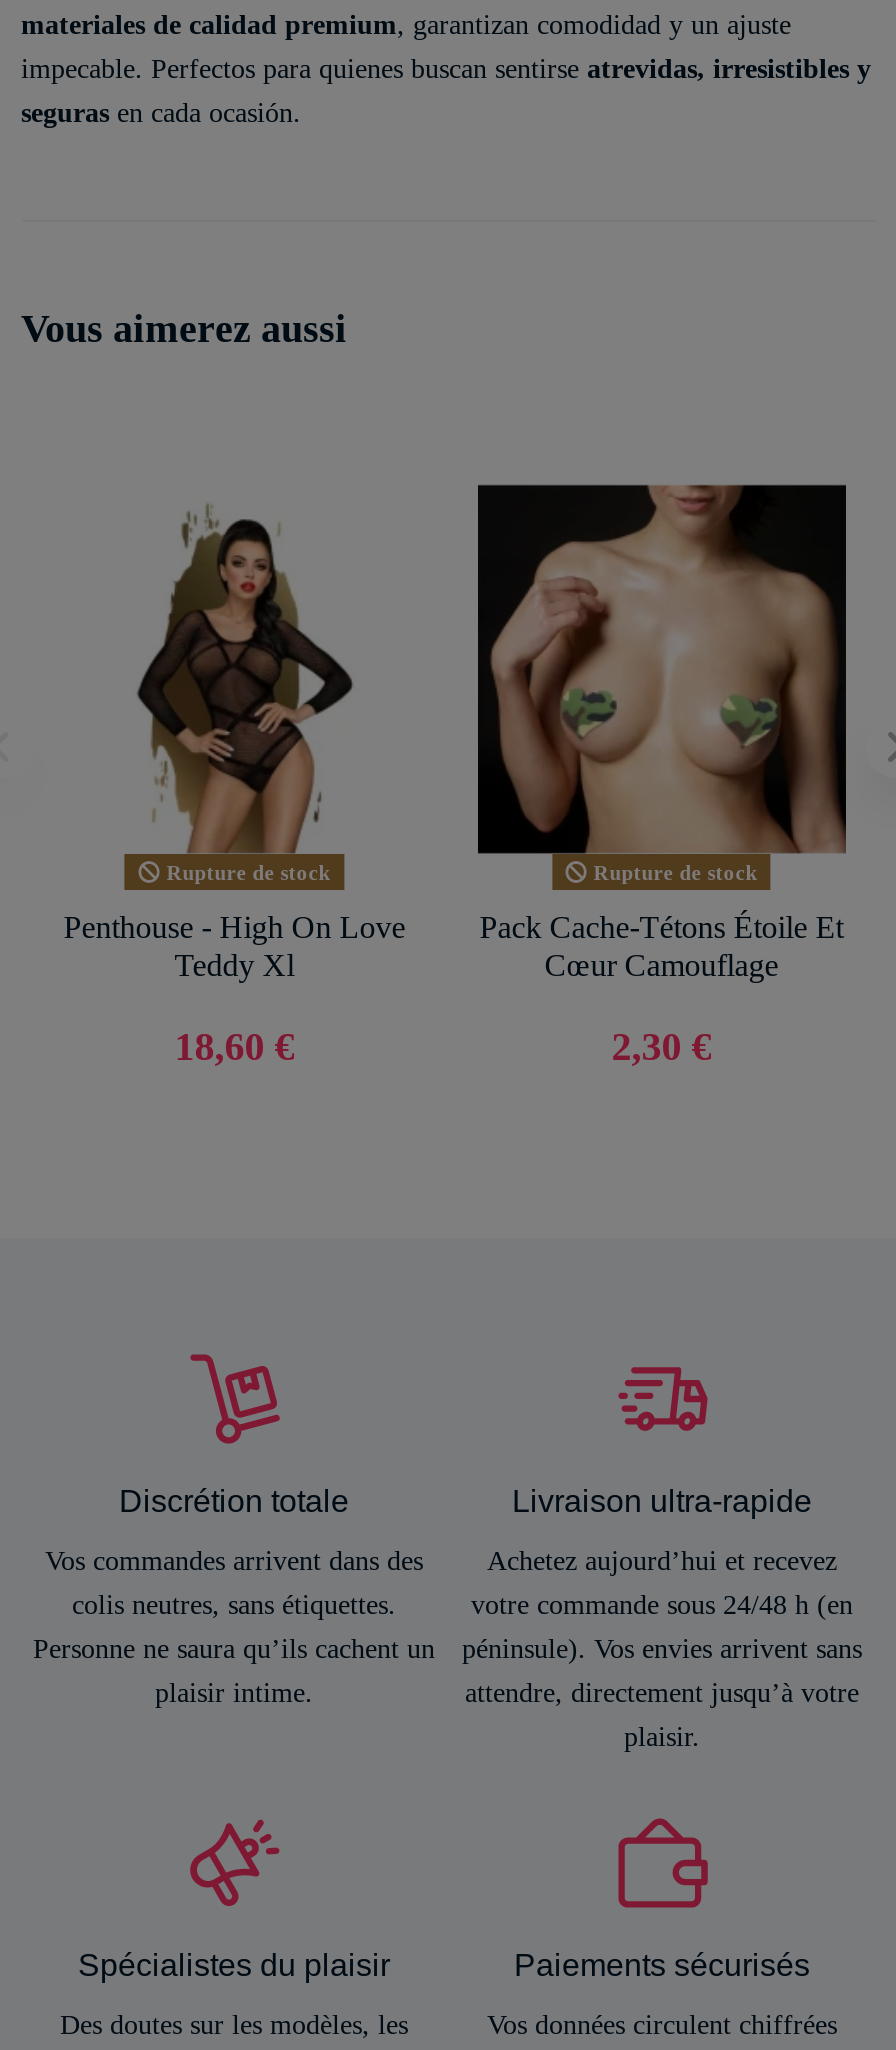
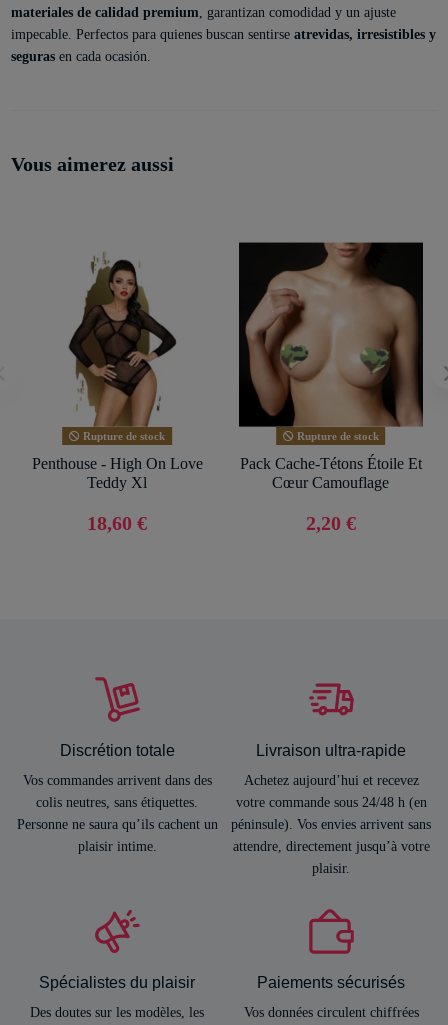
[612,1023,712,1067] 2,30 € -> [306,512,356,534] 2,20 €

